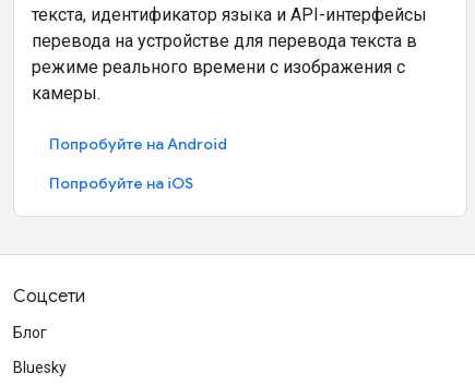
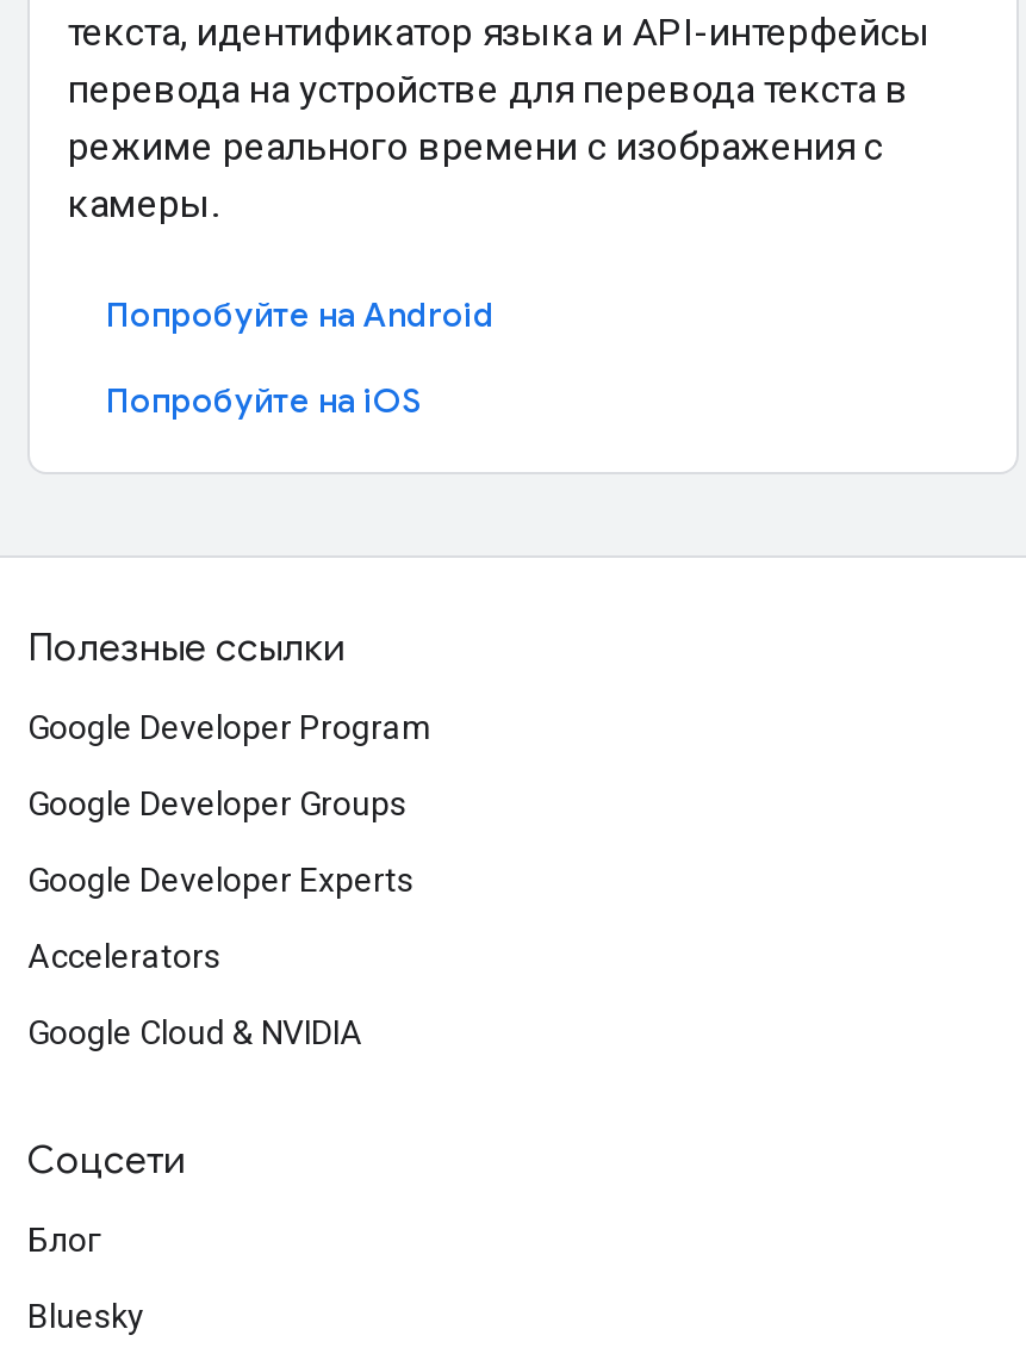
none -> [27,625,433,1051] Полезные ссылки | Google Developer Program | Google Developer Groups | Google Developer Experts | Accelerators | Google Cloud & NVIDIA

